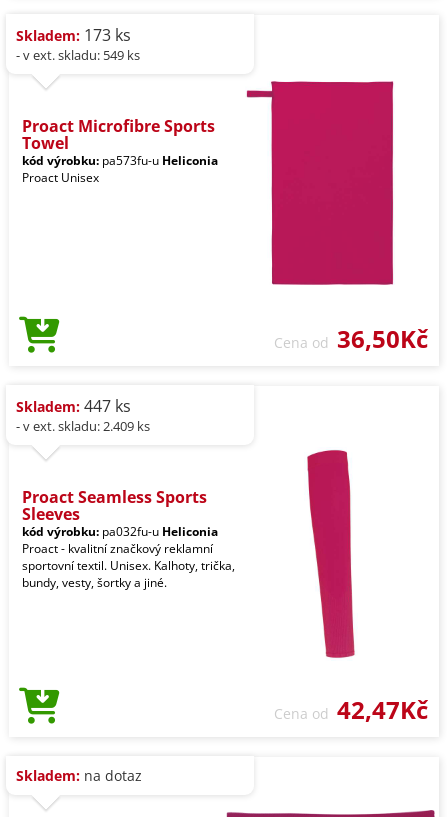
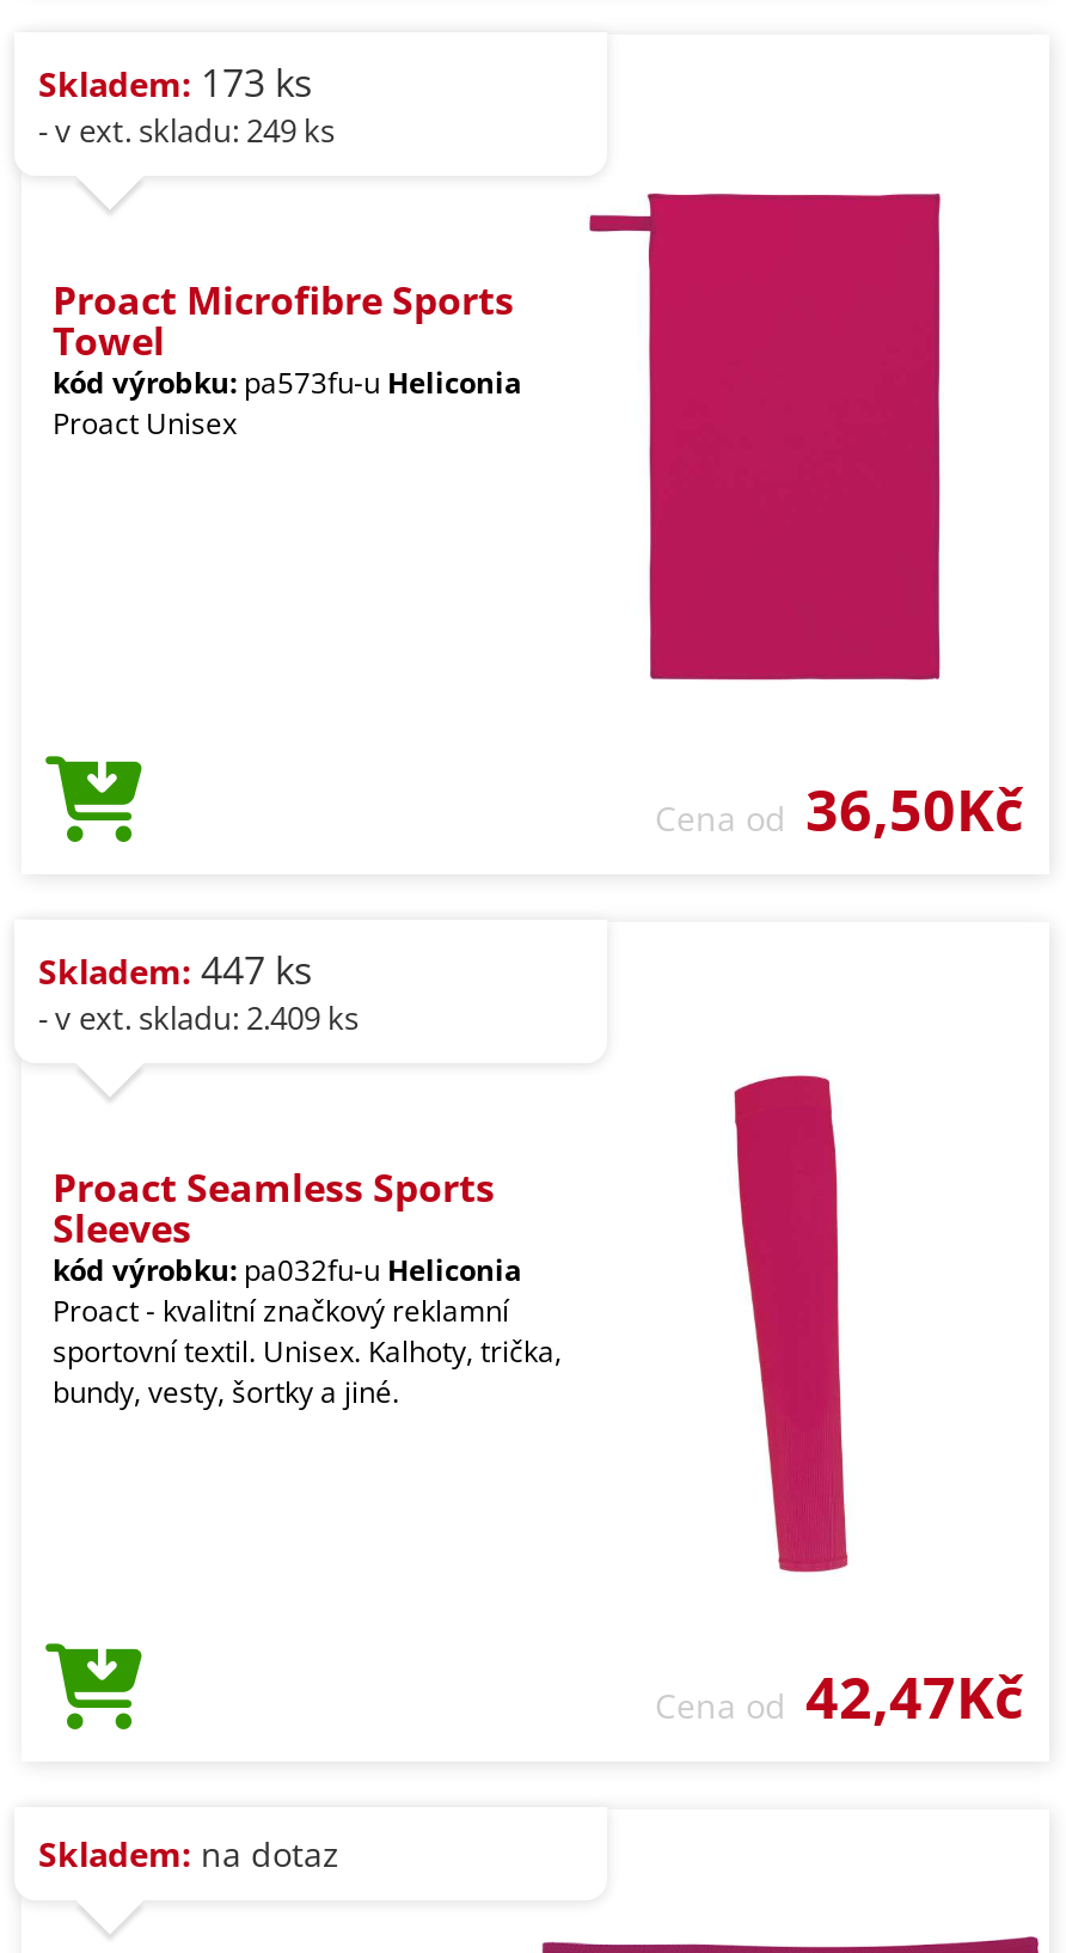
[16,46,140,64] - v ext. skladu: 549 ks -> [38,109,335,152] - v ext. skladu: 249 ks

